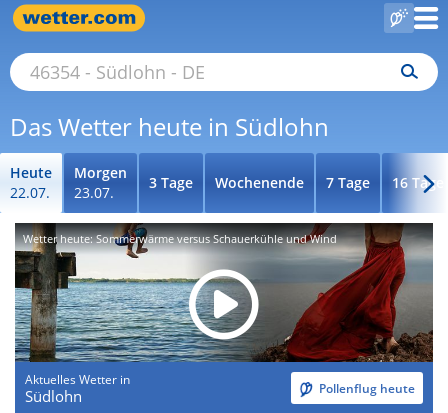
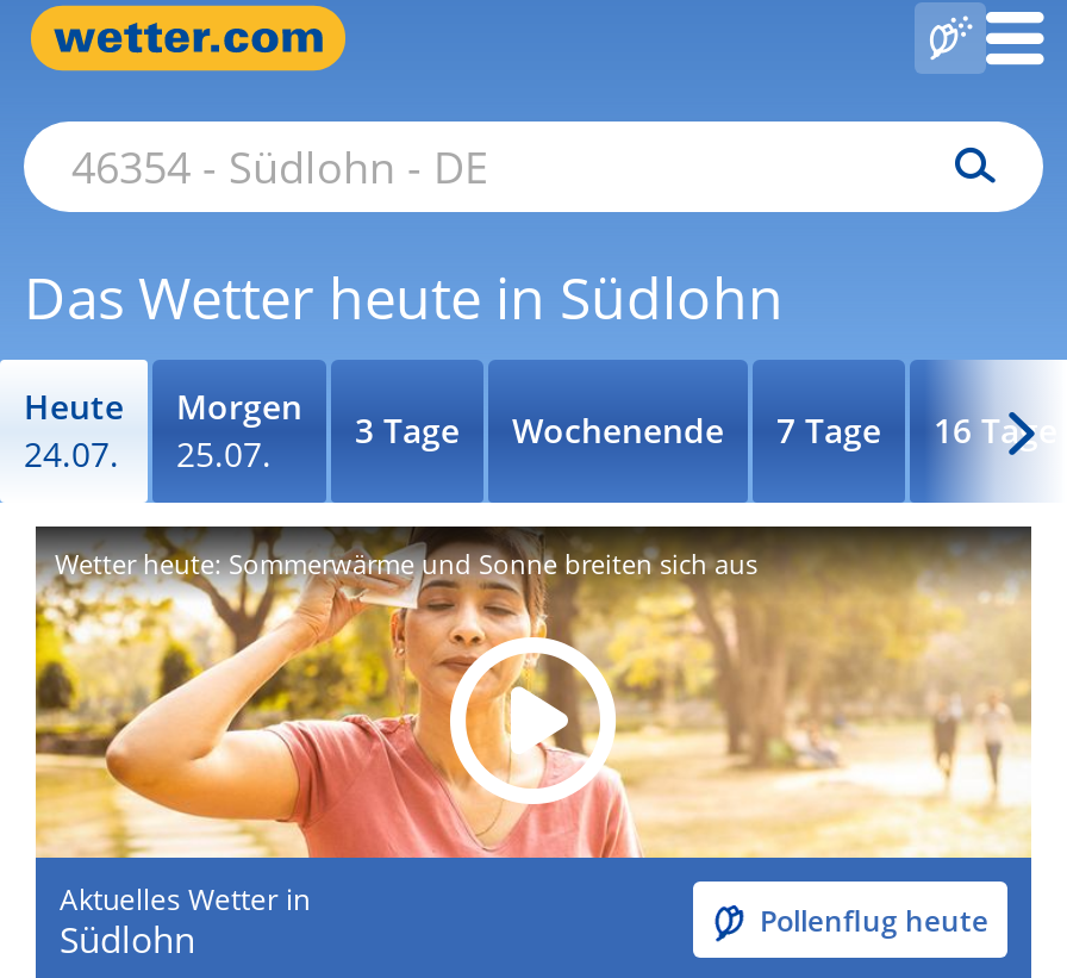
[10,183,50,202] 22.07. -> [24,431,119,476] 24.07.
[74,183,114,202] 23.07. -> [176,431,272,476] 25.07.
[14,225,434,363] [image] | Wetter heute: Sommerwärme versus Schauerkühle und Wind -> [33,527,1034,860] [image] | Wetter heute: Sommerwärme und Sonne breiten sich aus

